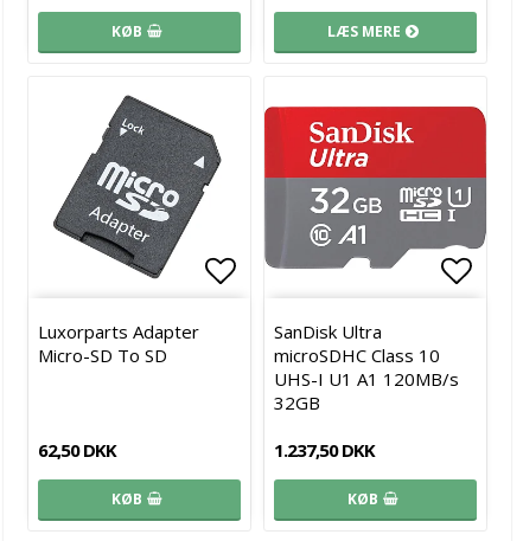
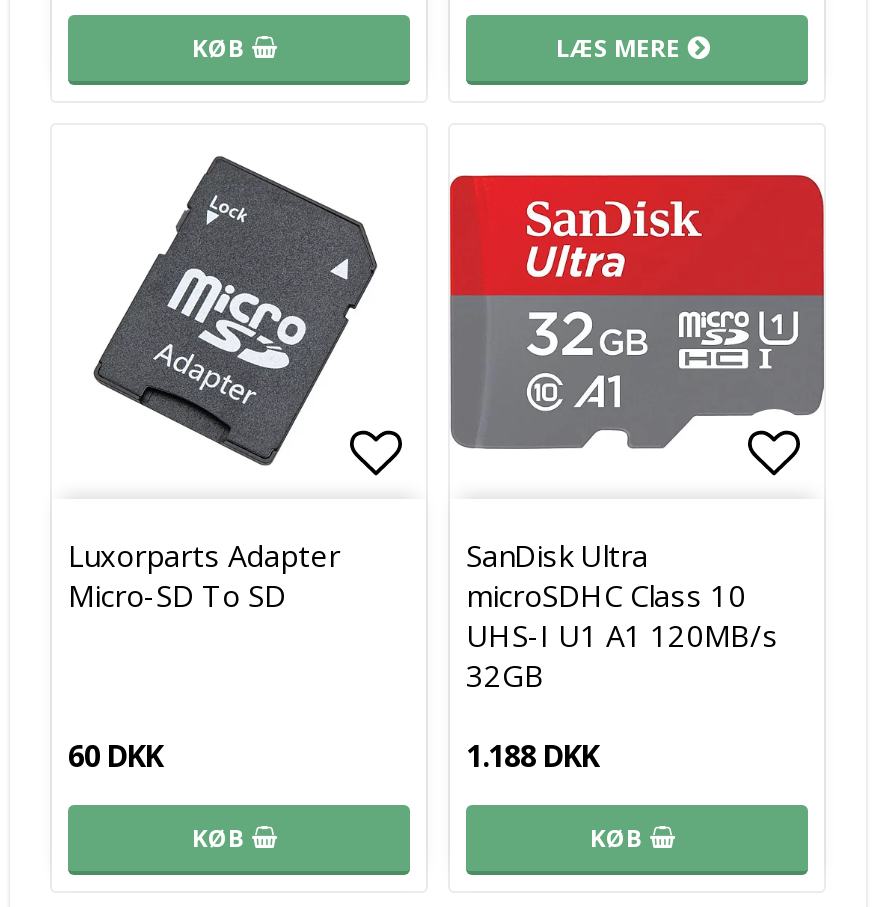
[38,438,116,462] 62,50 DKK -> [68,735,162,775] 60 DKK
[274,438,375,462] 1.237,50 DKK -> [466,735,598,775] 1.188 DKK

